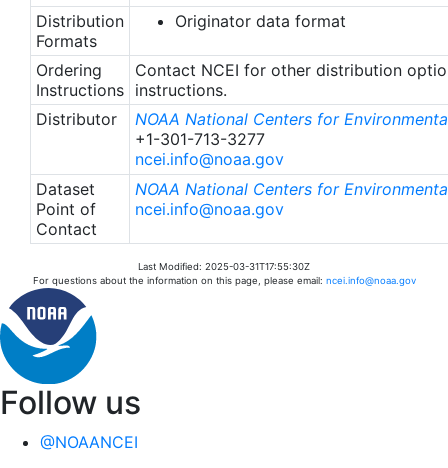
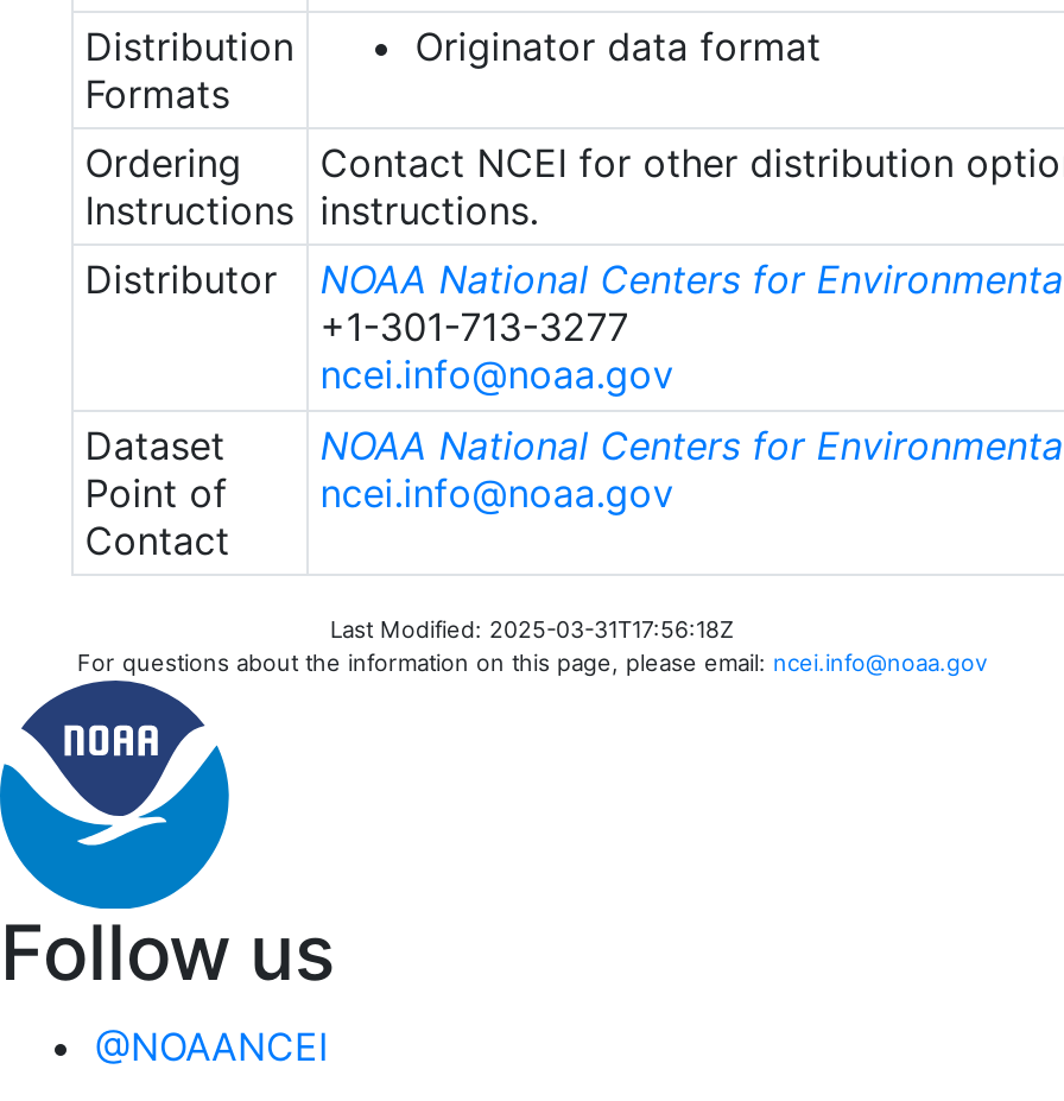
[138,261,310,272] Last Modified: 2025-03-31T17:55:30Z -> [330,616,734,642] Last Modified: 2025-03-31T17:56:18Z

